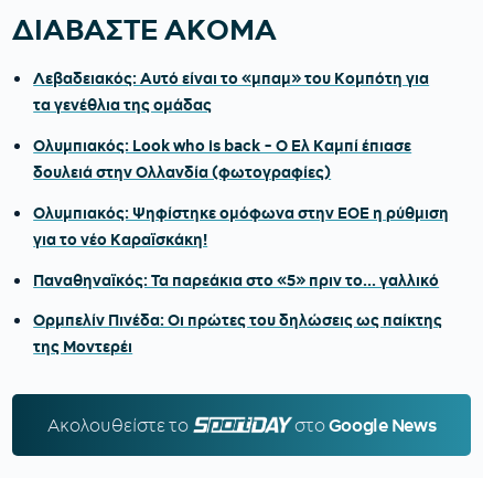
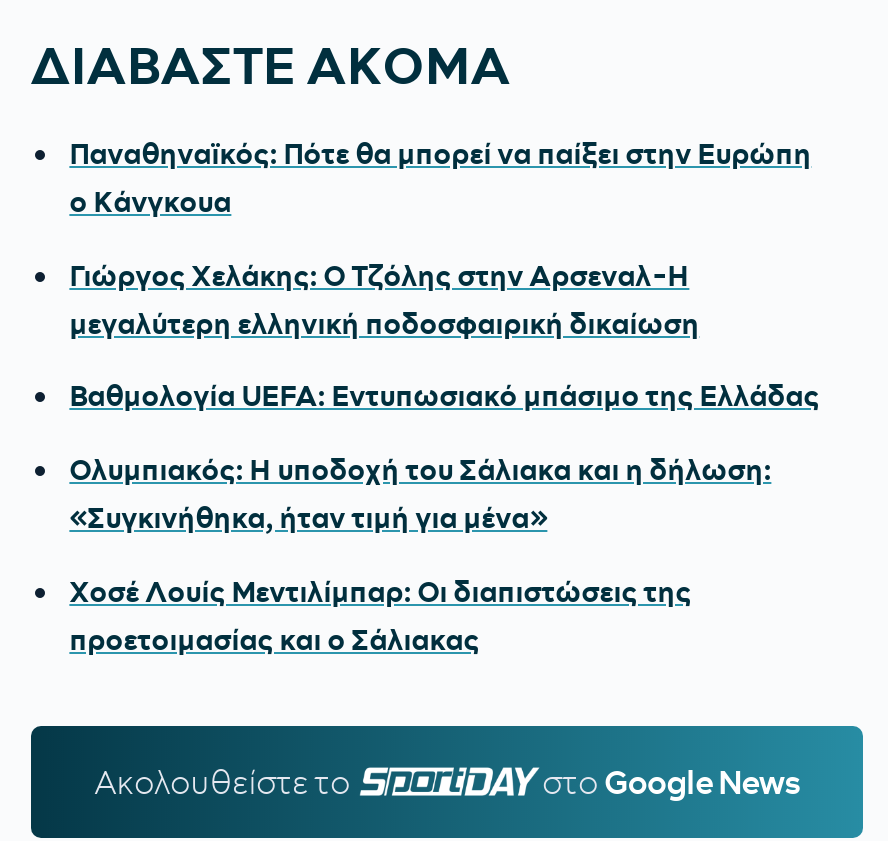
[33,69,429,115] Λεβαδειακός: Αυτό είναι το «μπαμ» του Κομπότη για | τα γενέθλια της ομάδας -> [69,136,811,220] Παναθηναϊκός: Πότε θα μπορεί να παίξει στην Ευρώπη | ο Κάνγκουα
[33,136,412,182] Ολυμπιακός: Look who is back - Ο Ελ Καμπί έπιασε | δουλειά στην Ολλανδία (φωτογραφίες) -> [69,257,699,341] Γιώργος Χελάκης: Ο Τζόλης στην Αρσεναλ-Η | μεγαλύτερη ελληνική ποδοσφαιρική δικαίωση
[33,203,449,249] Ολυμπιακός: Ψηφίστηκε ομόφωνα στην ΕΟΕ η ρύθμιση | για το νέο Καραϊσκάκη! -> [69,379,819,415] Βαθμολογία UEFA: Εντυπωσιακό μπάσιμο της Ελλάδας
[33,270,439,290] Παναθηναϊκός: Τα παρεάκια στο «5» πριν το... γαλλικό -> [69,452,771,536] Ολυμπιακός: Η υποδοχή του Σάλιακα και η δήλωση: | «Συγκινήθηκα, ήταν τιμή για μένα»
[33,311,442,357] Ορμπελίν Πινέδα: Οι πρώτες του δηλώσεις ως παίκτης | της Μοντερέι -> [69,574,691,658] Χοσέ Λουίς Μεντιλίμπαρ: Οι διαπιστώσεις της | προετοιμασίας και ο Σάλιακας

